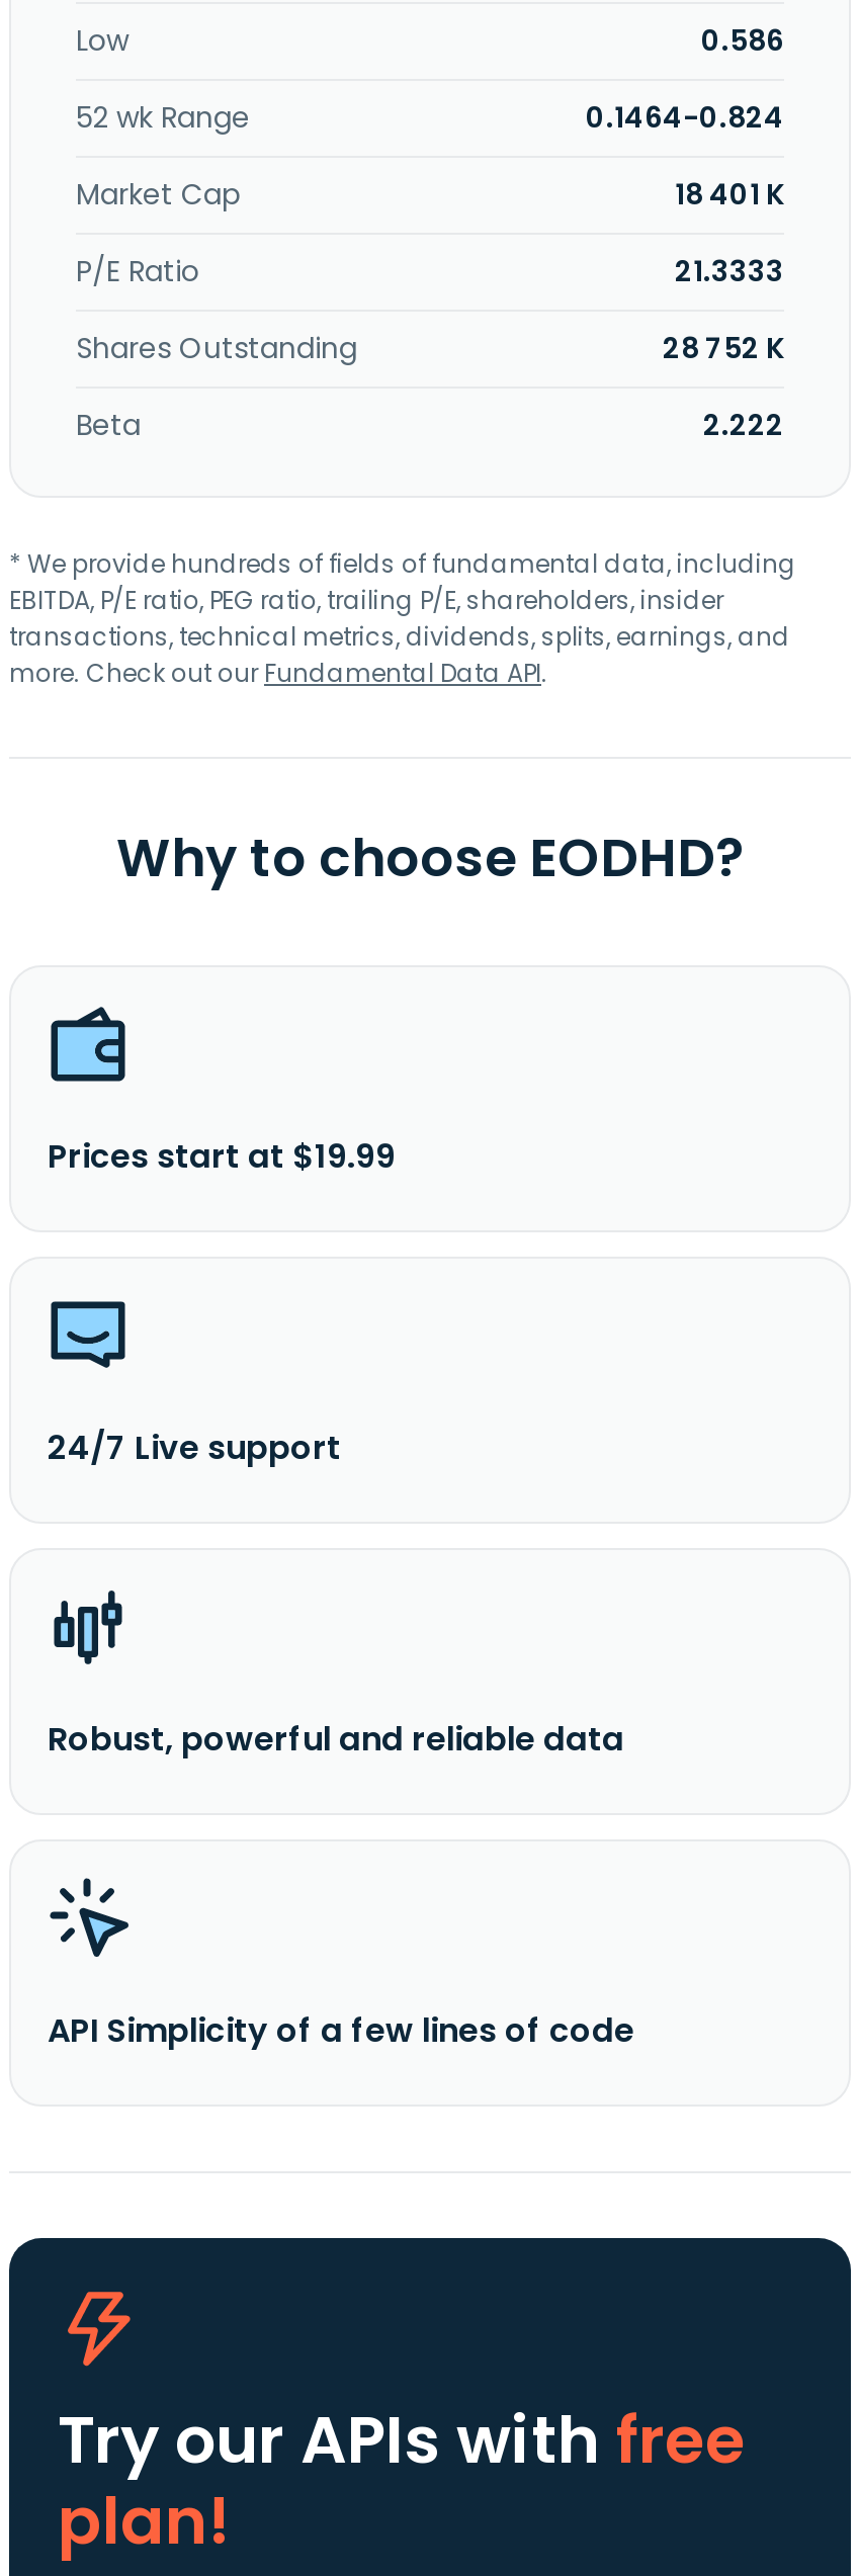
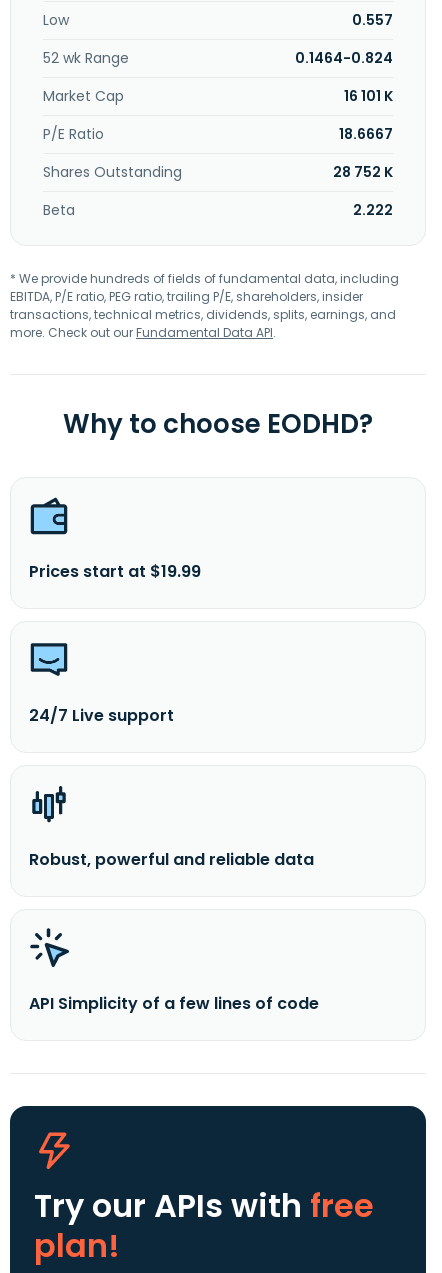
[701,20,784,61] 0.586 -> [352,10,393,30] 0.557
[675,174,784,214] 18 401 K -> [344,86,393,106] 16 101 K
[675,251,784,291] 21.3333 -> [339,124,393,144] 18.6667

